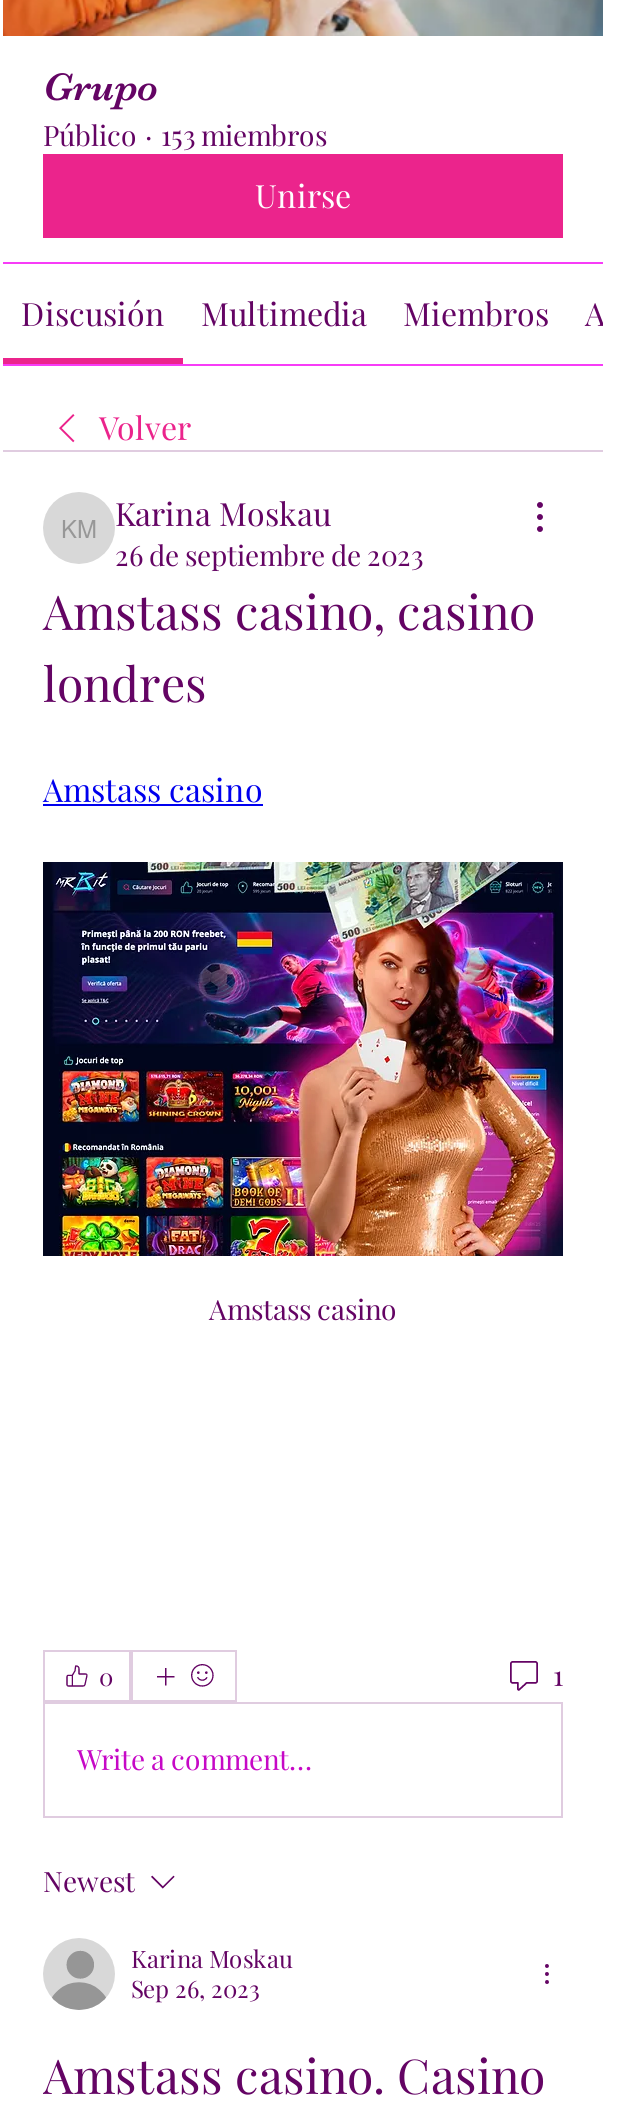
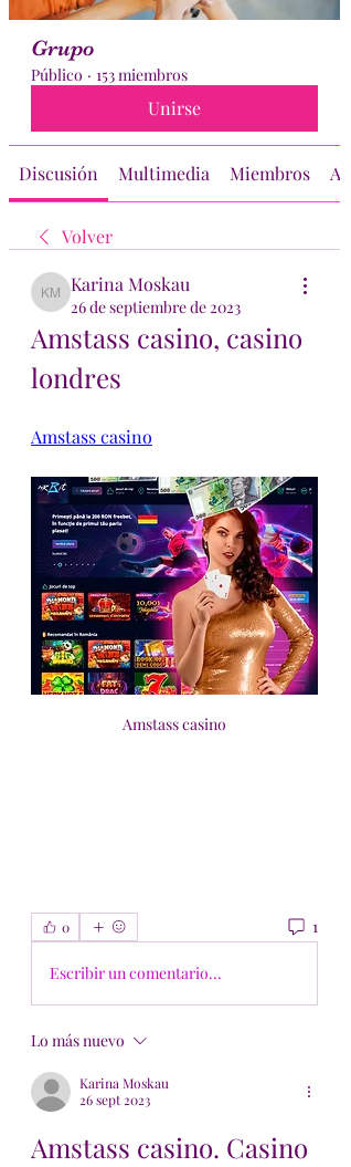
[77,1740,313,1778] Write a comment... -> [50,962,222,983] Escribir un comentario...
[43,1861,135,1899] Newest -> [31,1029,125,1050] Lo más nuevo
[131,1971,259,2003] Sep 26, 2023 -> [79,1090,150,1108] 26 sept 2023

